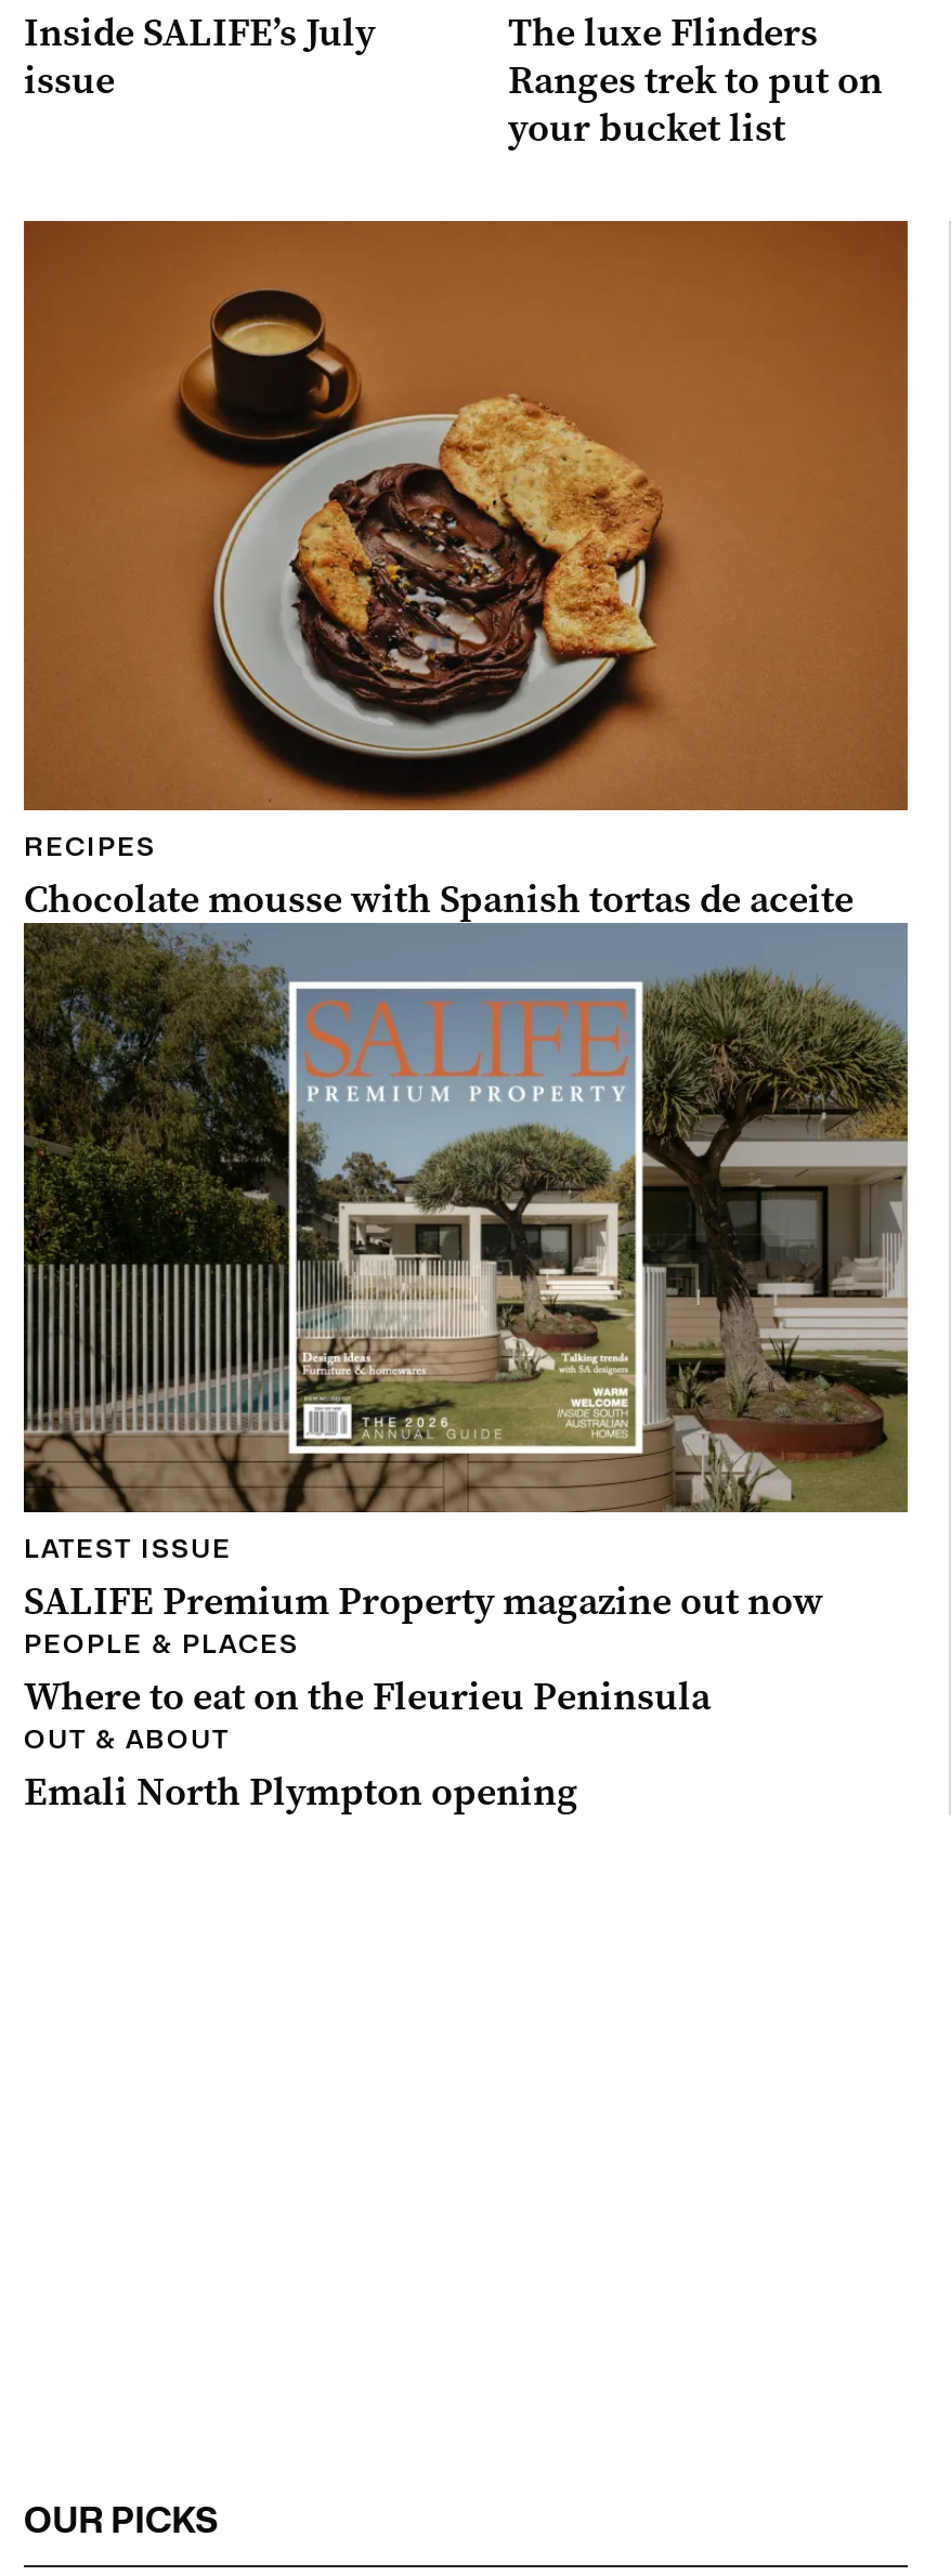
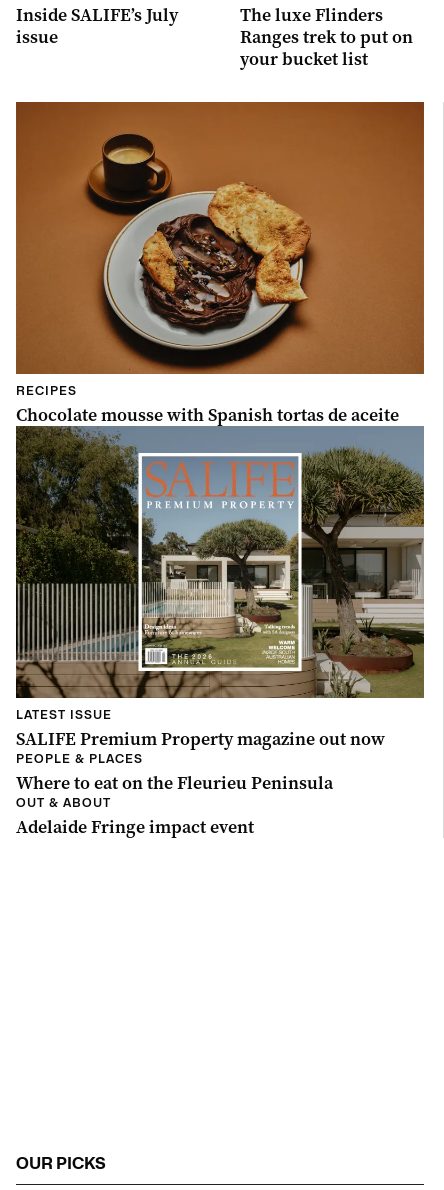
[24,1766,578,1818] Emali North Plympton opening -> [16,815,254,839] Adelaide Fringe impact event

